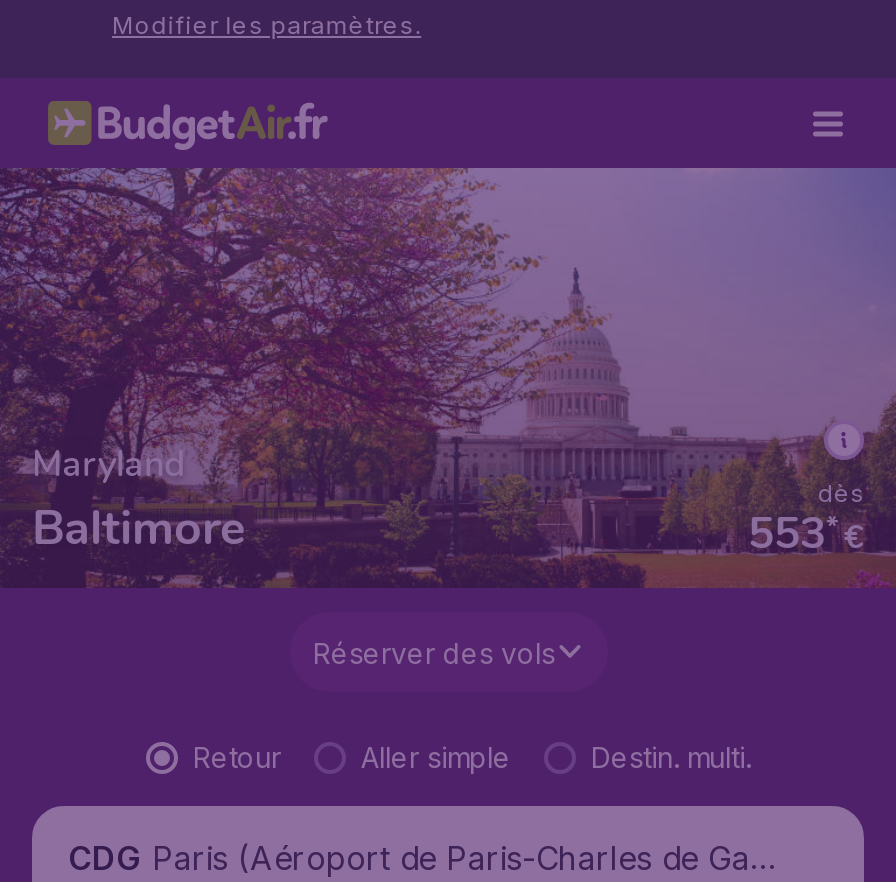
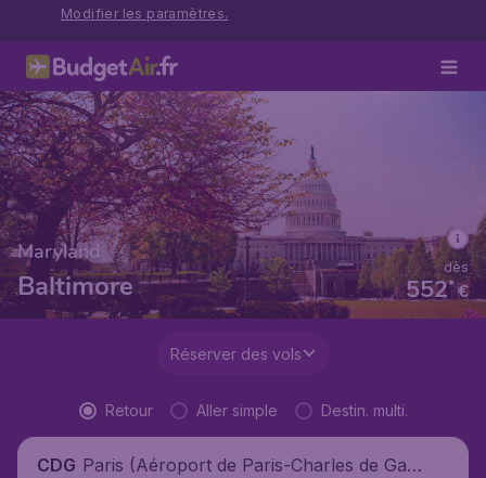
[748,504,838,564] 553* -> [406,273,455,306] 552*

